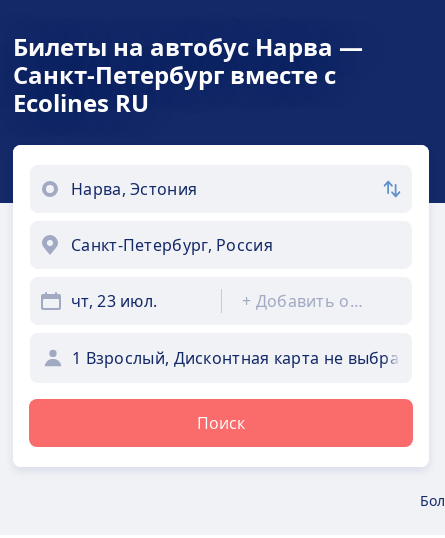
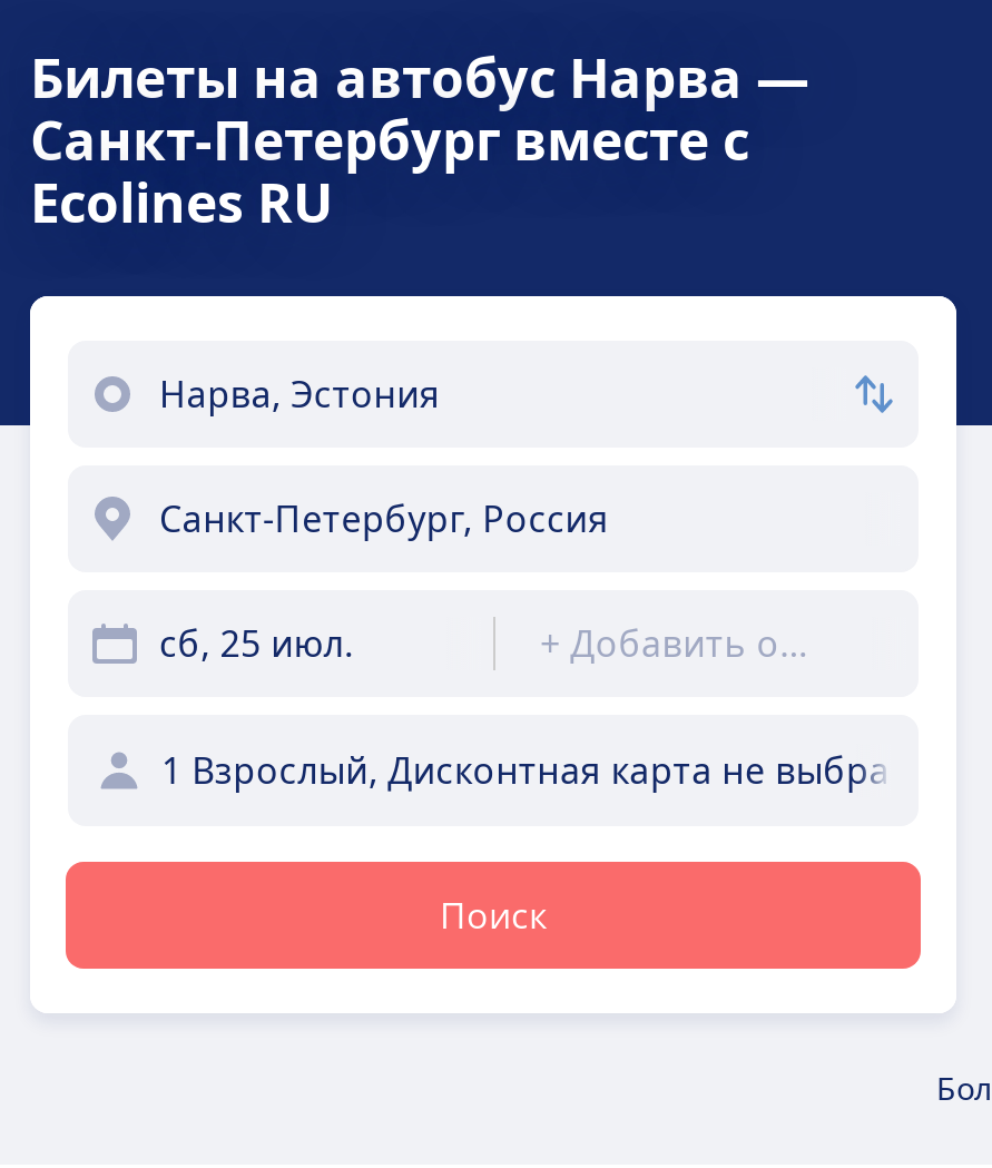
[71,290,157,312] чт, 23 июл. -> [159,619,354,668] сб, 25 июл.

